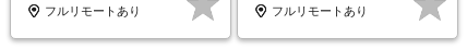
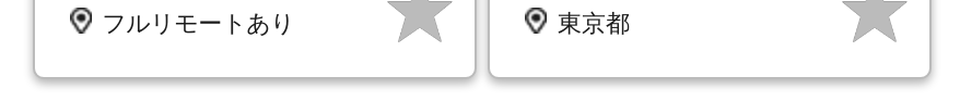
[272,5,368,18] フルリモートあり -> [558,10,630,36] 東京都

